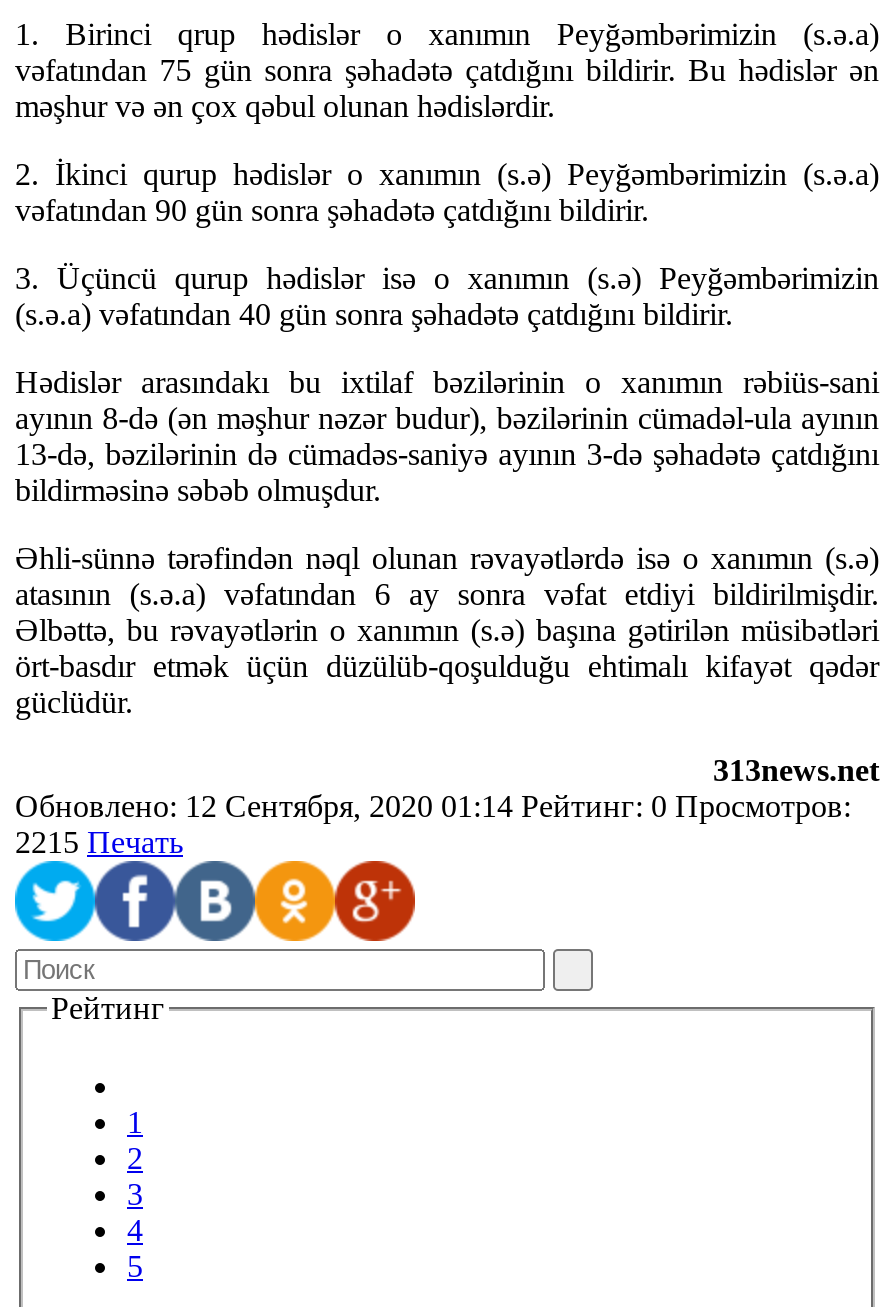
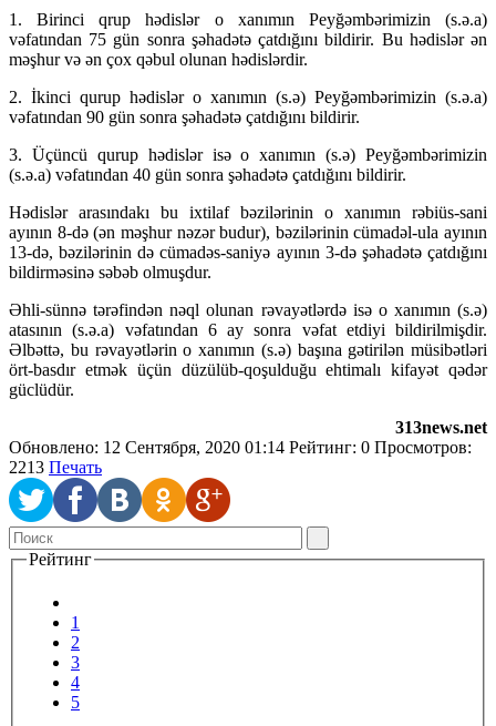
[15,825,183,859] 2215 Печать -> [9,458,102,476] 2213 Печать

